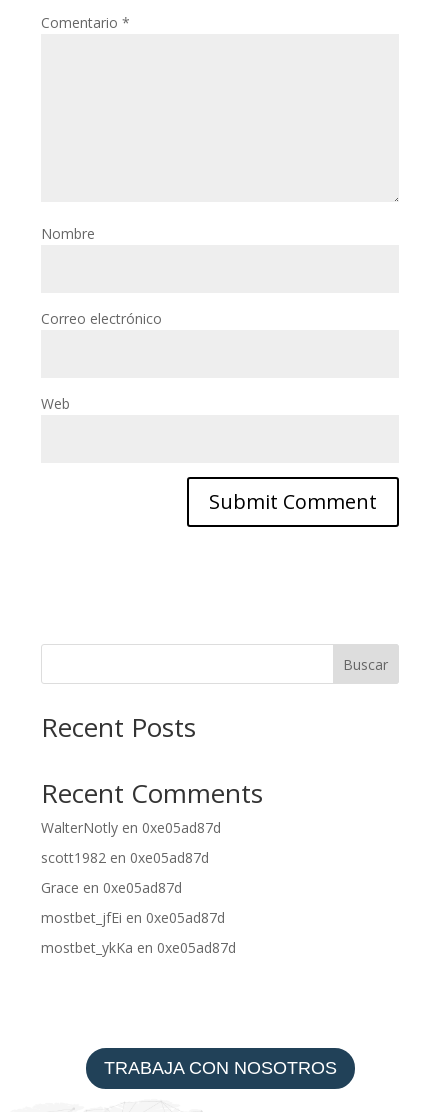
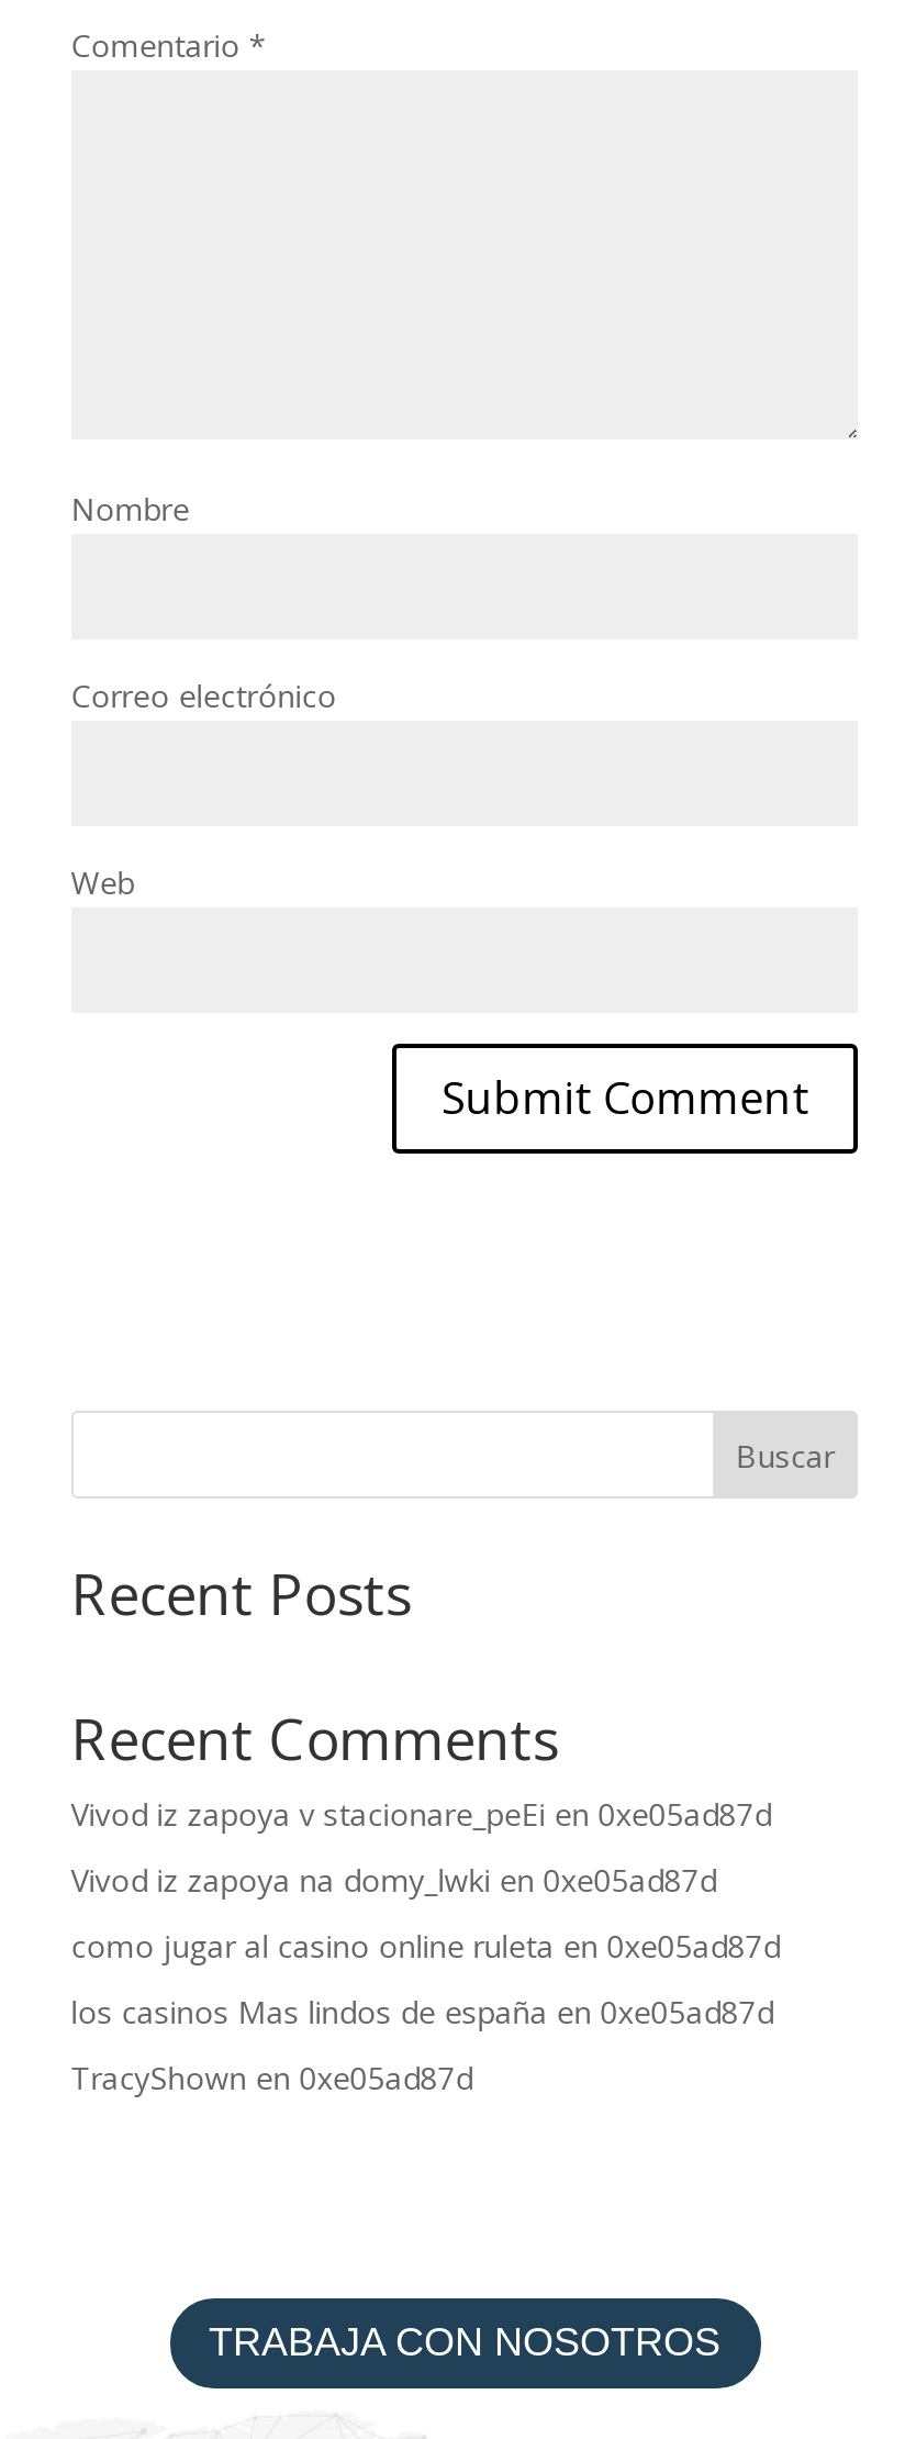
[41,818,221,837] WalterNotly en 0xe05ad87d -> [71,1793,772,1835] Vivod iz zapoya v stacionare_peEi en 0xe05ad87d
[41,848,209,867] scott1982 en 0xe05ad87d -> [71,1859,717,1901] Vivod iz zapoya na domy_lwki en 0xe05ad87d
[41,878,182,897] Grace en 0xe05ad87d -> [71,1925,780,1967] como jugar al casino online ruleta en 0xe05ad87d
[41,908,225,927] mostbet_jfEi en 0xe05ad87d -> [71,1991,774,2032] los casinos Mas lindos de españa en 0xe05ad87d
[41,938,236,957] mostbet_ykKa en 0xe05ad87d -> [71,2057,473,2098] TracyShown en 0xe05ad87d

